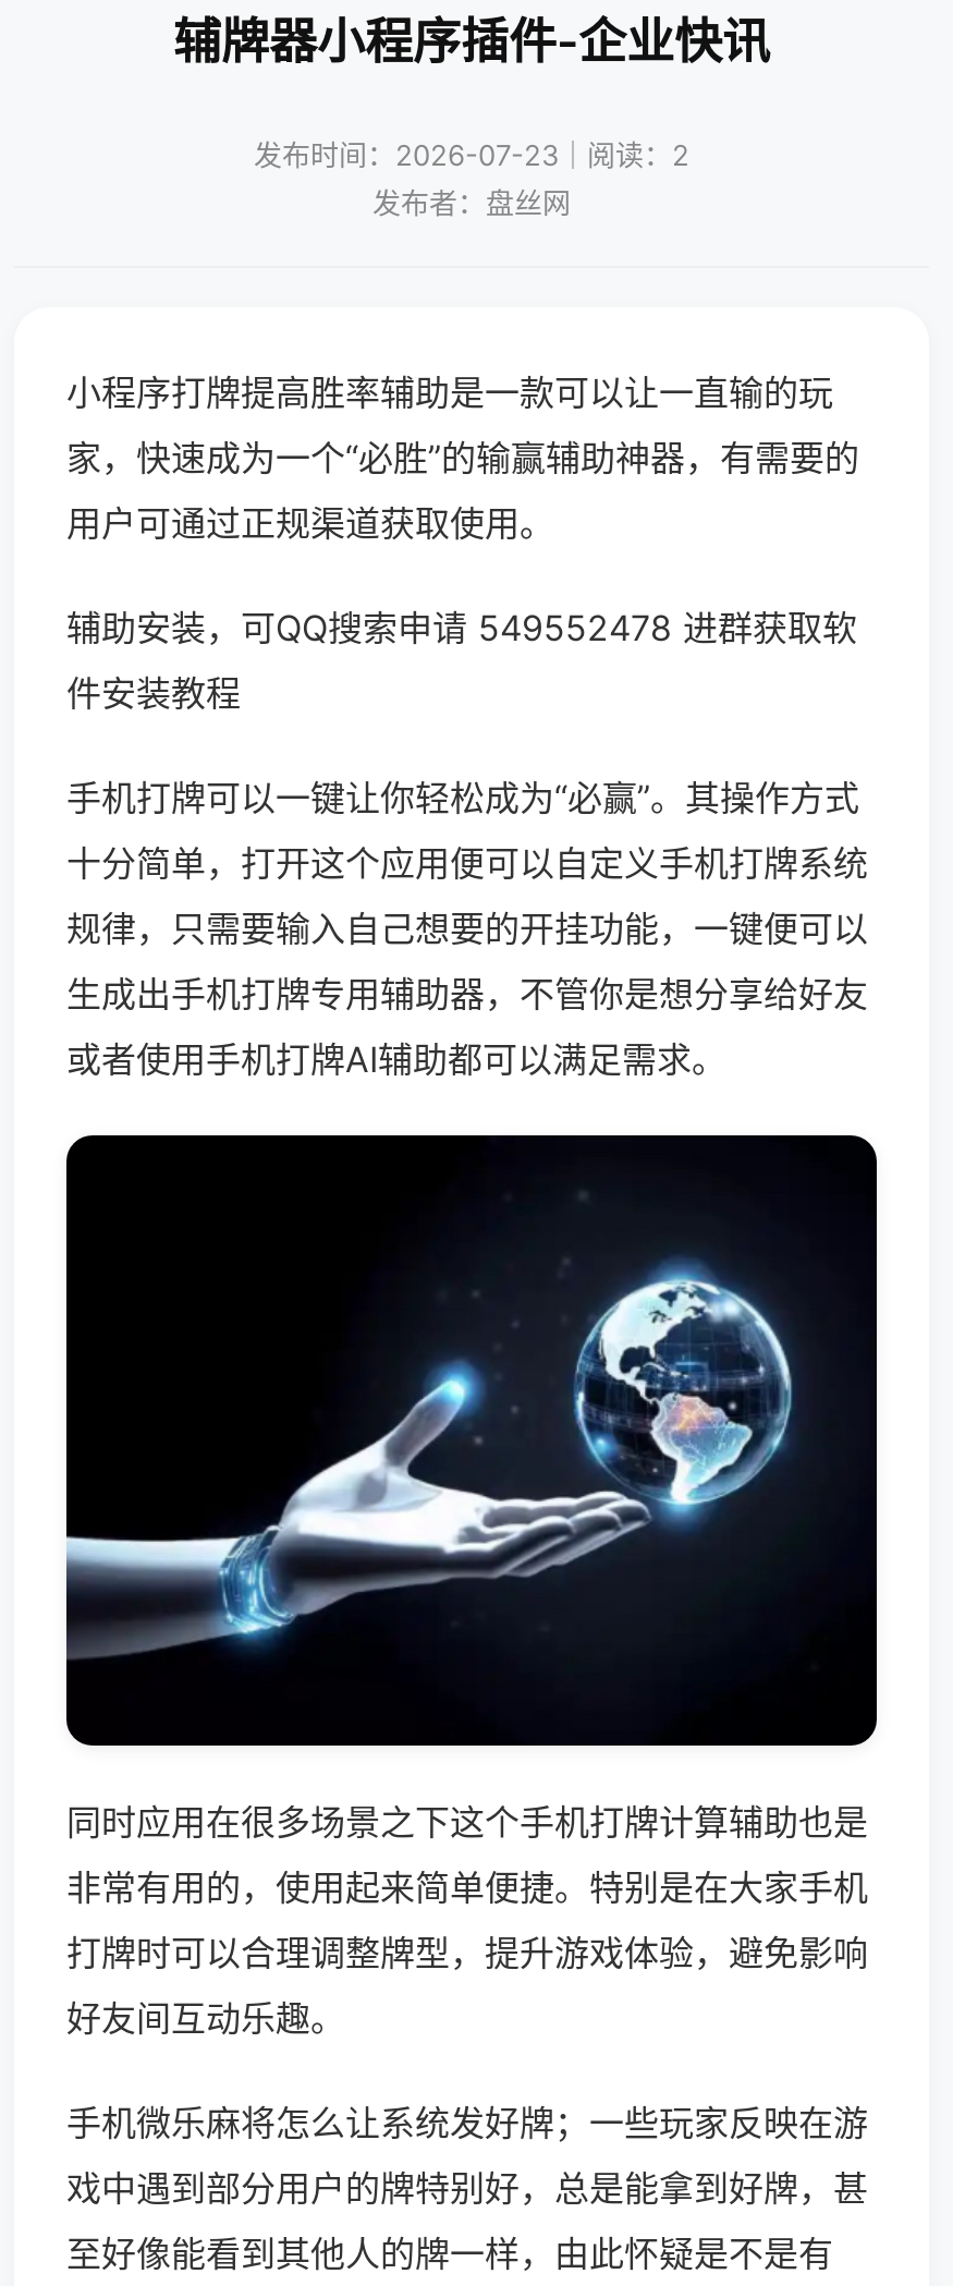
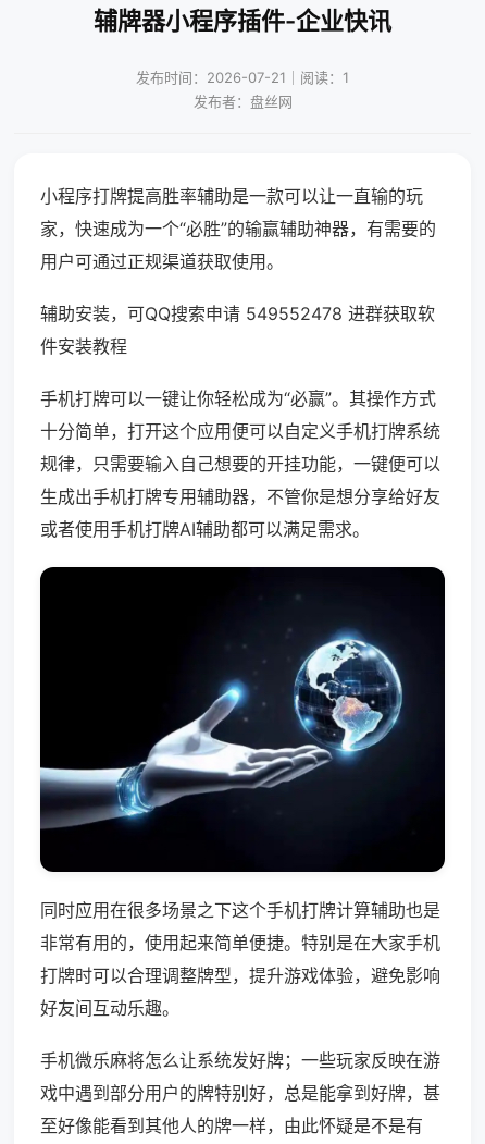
[254,137,689,172] 发布时间：2026-07-23｜阅读：2 -> [136,69,349,86] 发布时间：2026-07-21｜阅读：1

